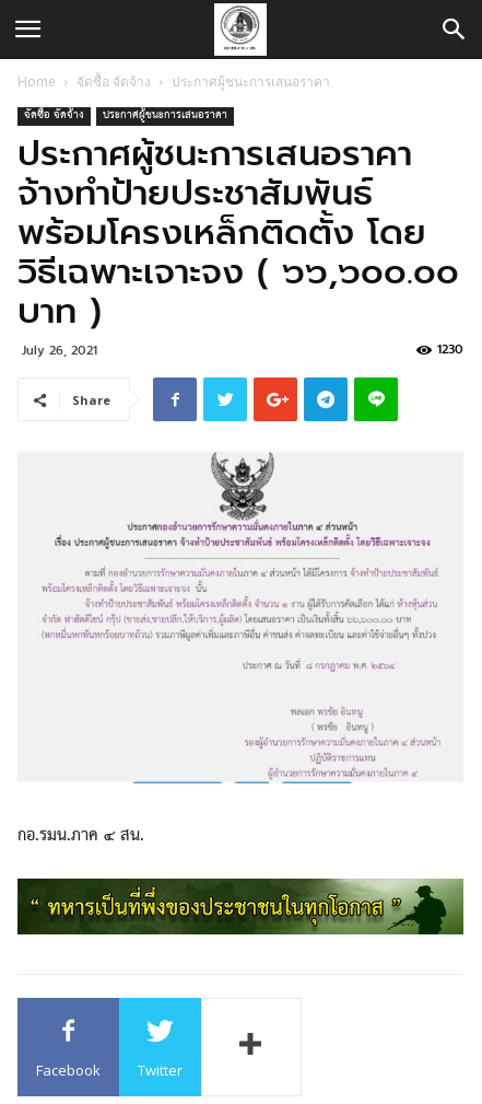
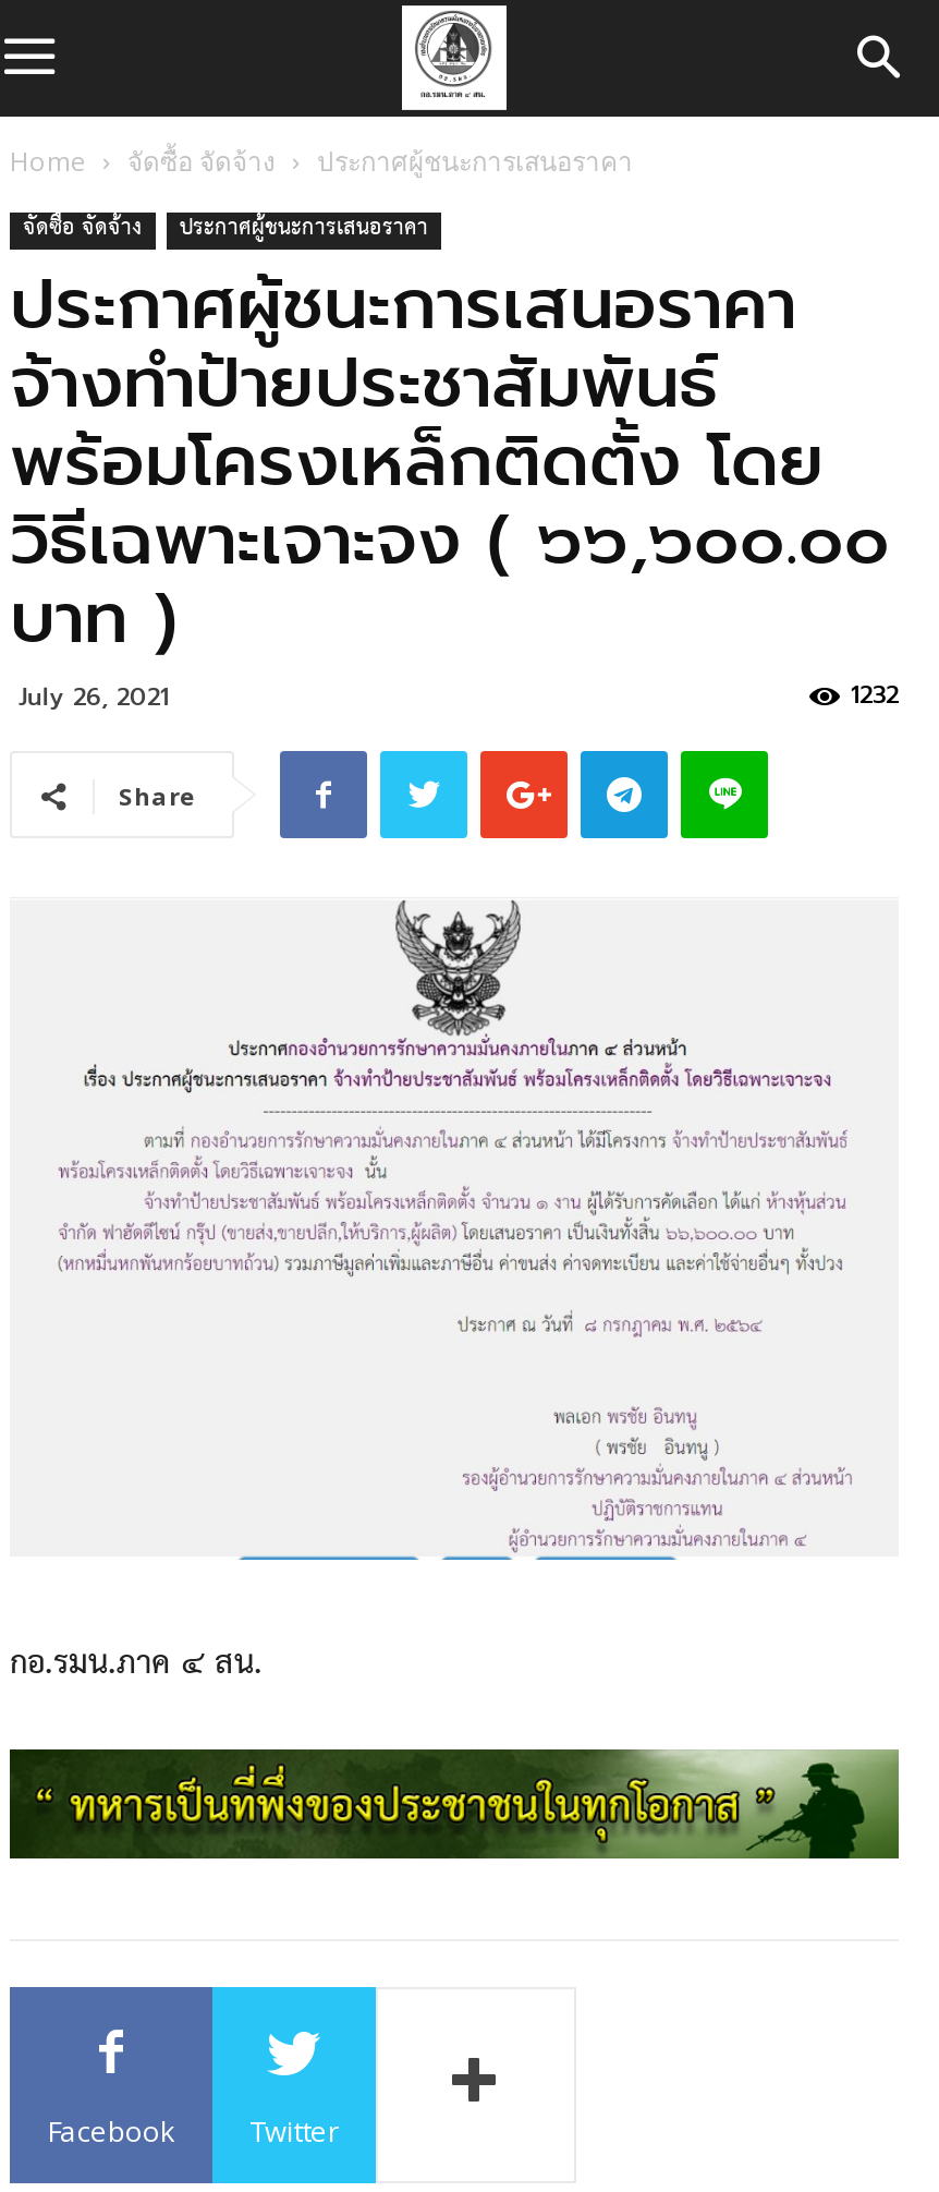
[437,340,463,358] 1230 -> [851,677,899,712] 1232

